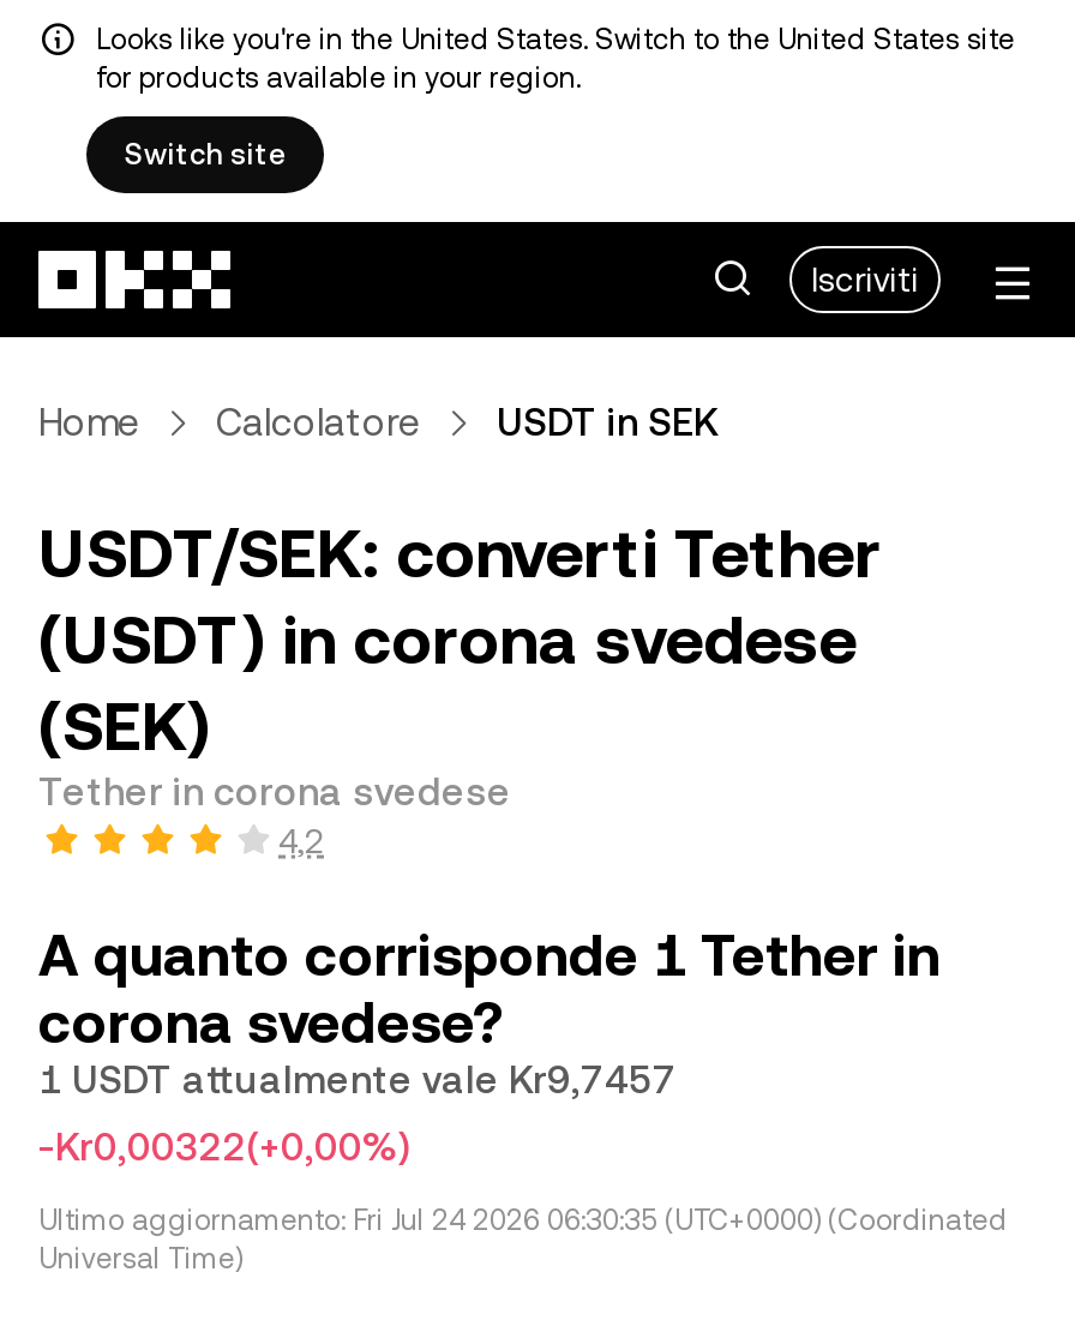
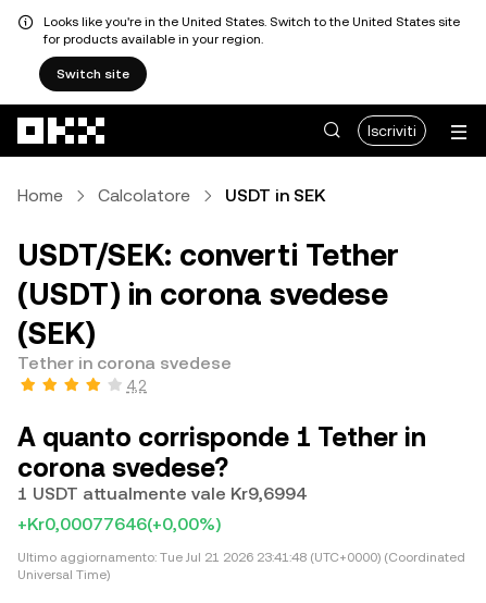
[38,1057,677,1103] 1 USDT attualmente vale Kr9,7457 -> [17,483,307,504] 1 USDT attualmente vale Kr9,6994
[38,1124,410,1170] -Kr0,00322(+0,00%) -> [17,514,221,534] +Kr0,00077646(+0,00%)
[38,1204,1008,1237] Ultimo aggiornamento: Fri Jul 24 2026 06:30:35 (UTC+0000) (Coordinated -> [17,550,465,565] Ultimo aggiornamento: Tue Jul 21 2026 23:41:48 (UTC+0000) (Coordinated

